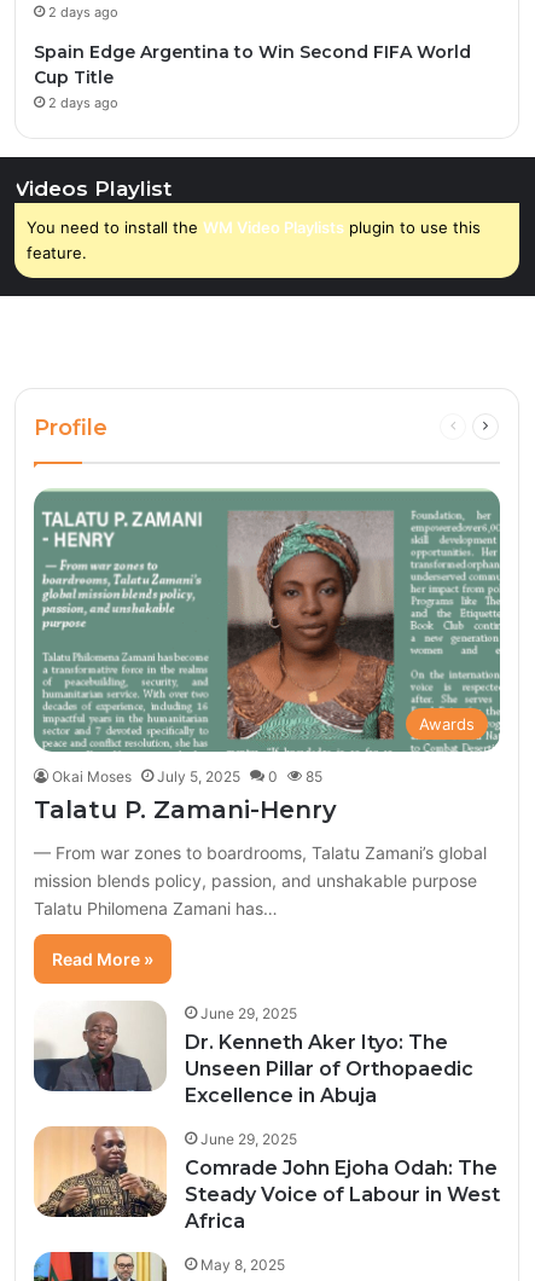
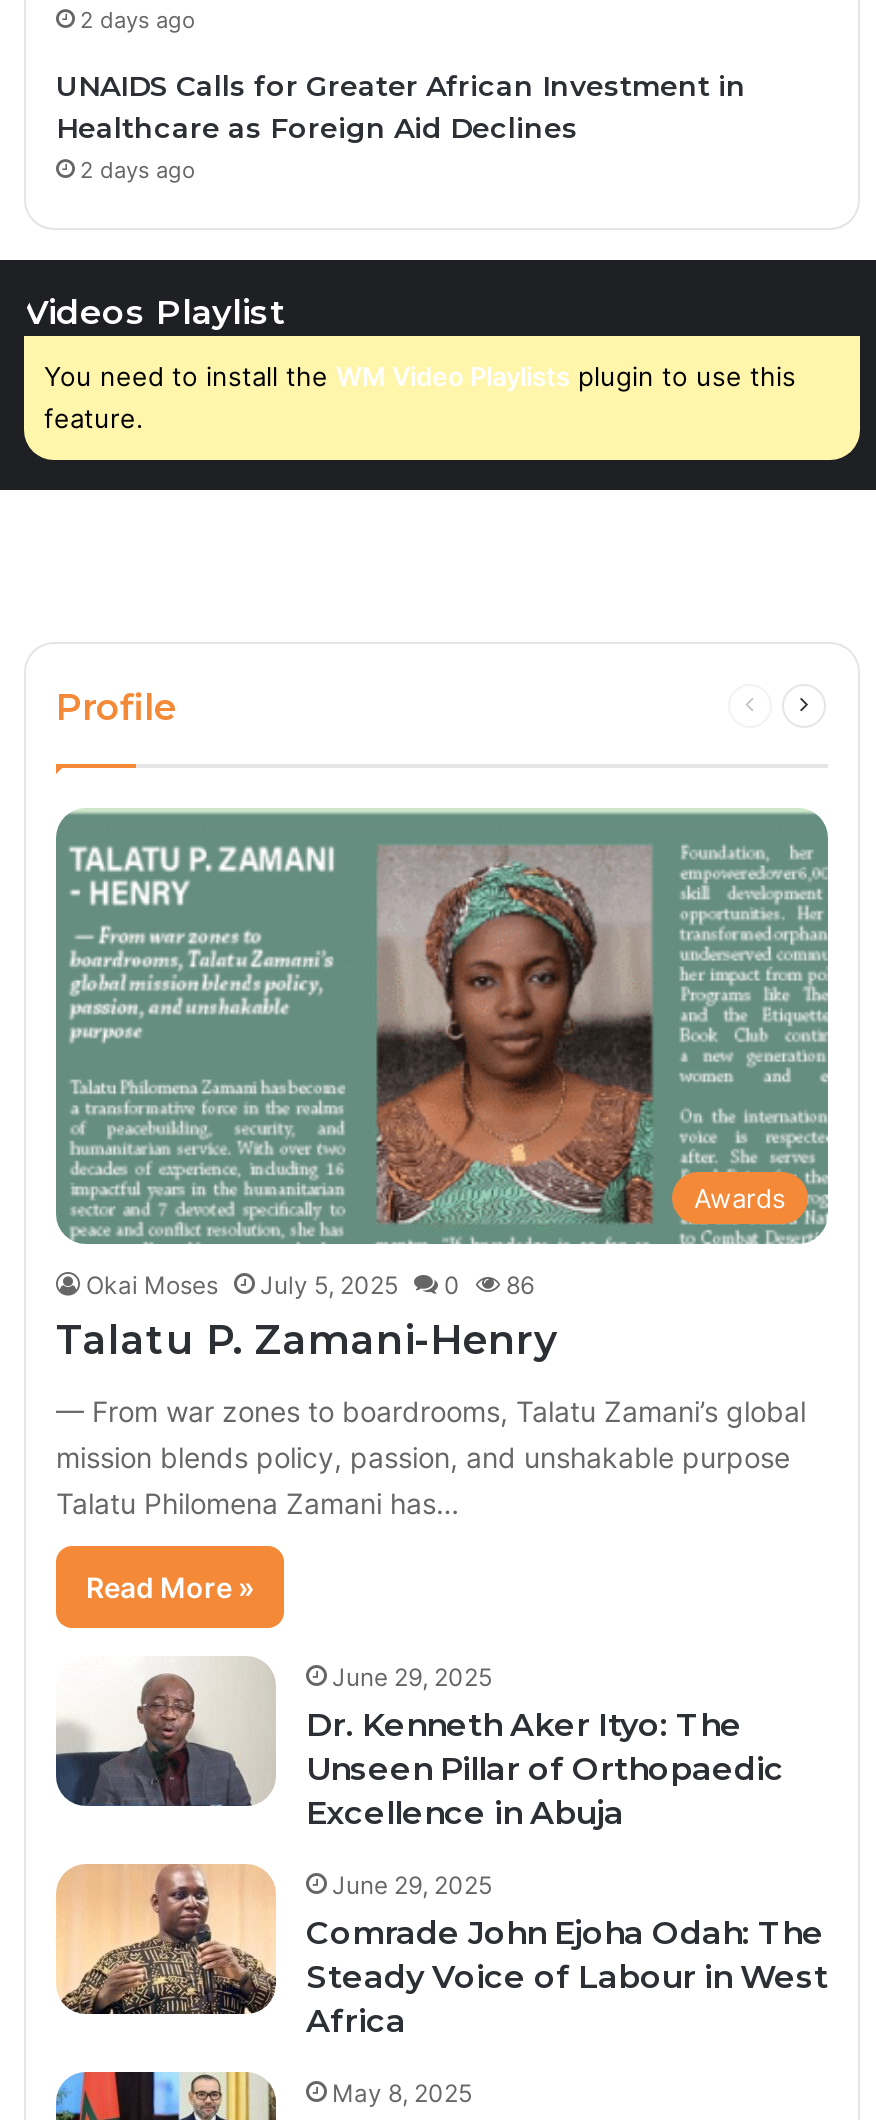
[34,42,471,89] Spain Edge Argentina to Win Second FIFA World | Cup Title -> [56,69,746,147] UNAIDS Calls for Greater African Investment in | Healthcare as Foreign Aid Declines
[52,768,322,786] Okai Moses July 5, 2025 0 85 -> [86,1270,534,1300] Okai Moses July 5, 2025 0 86

